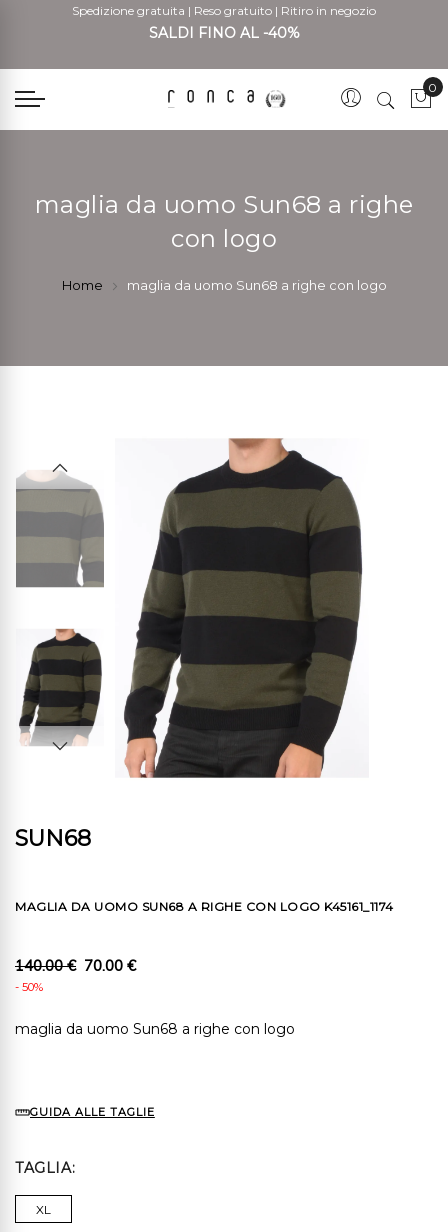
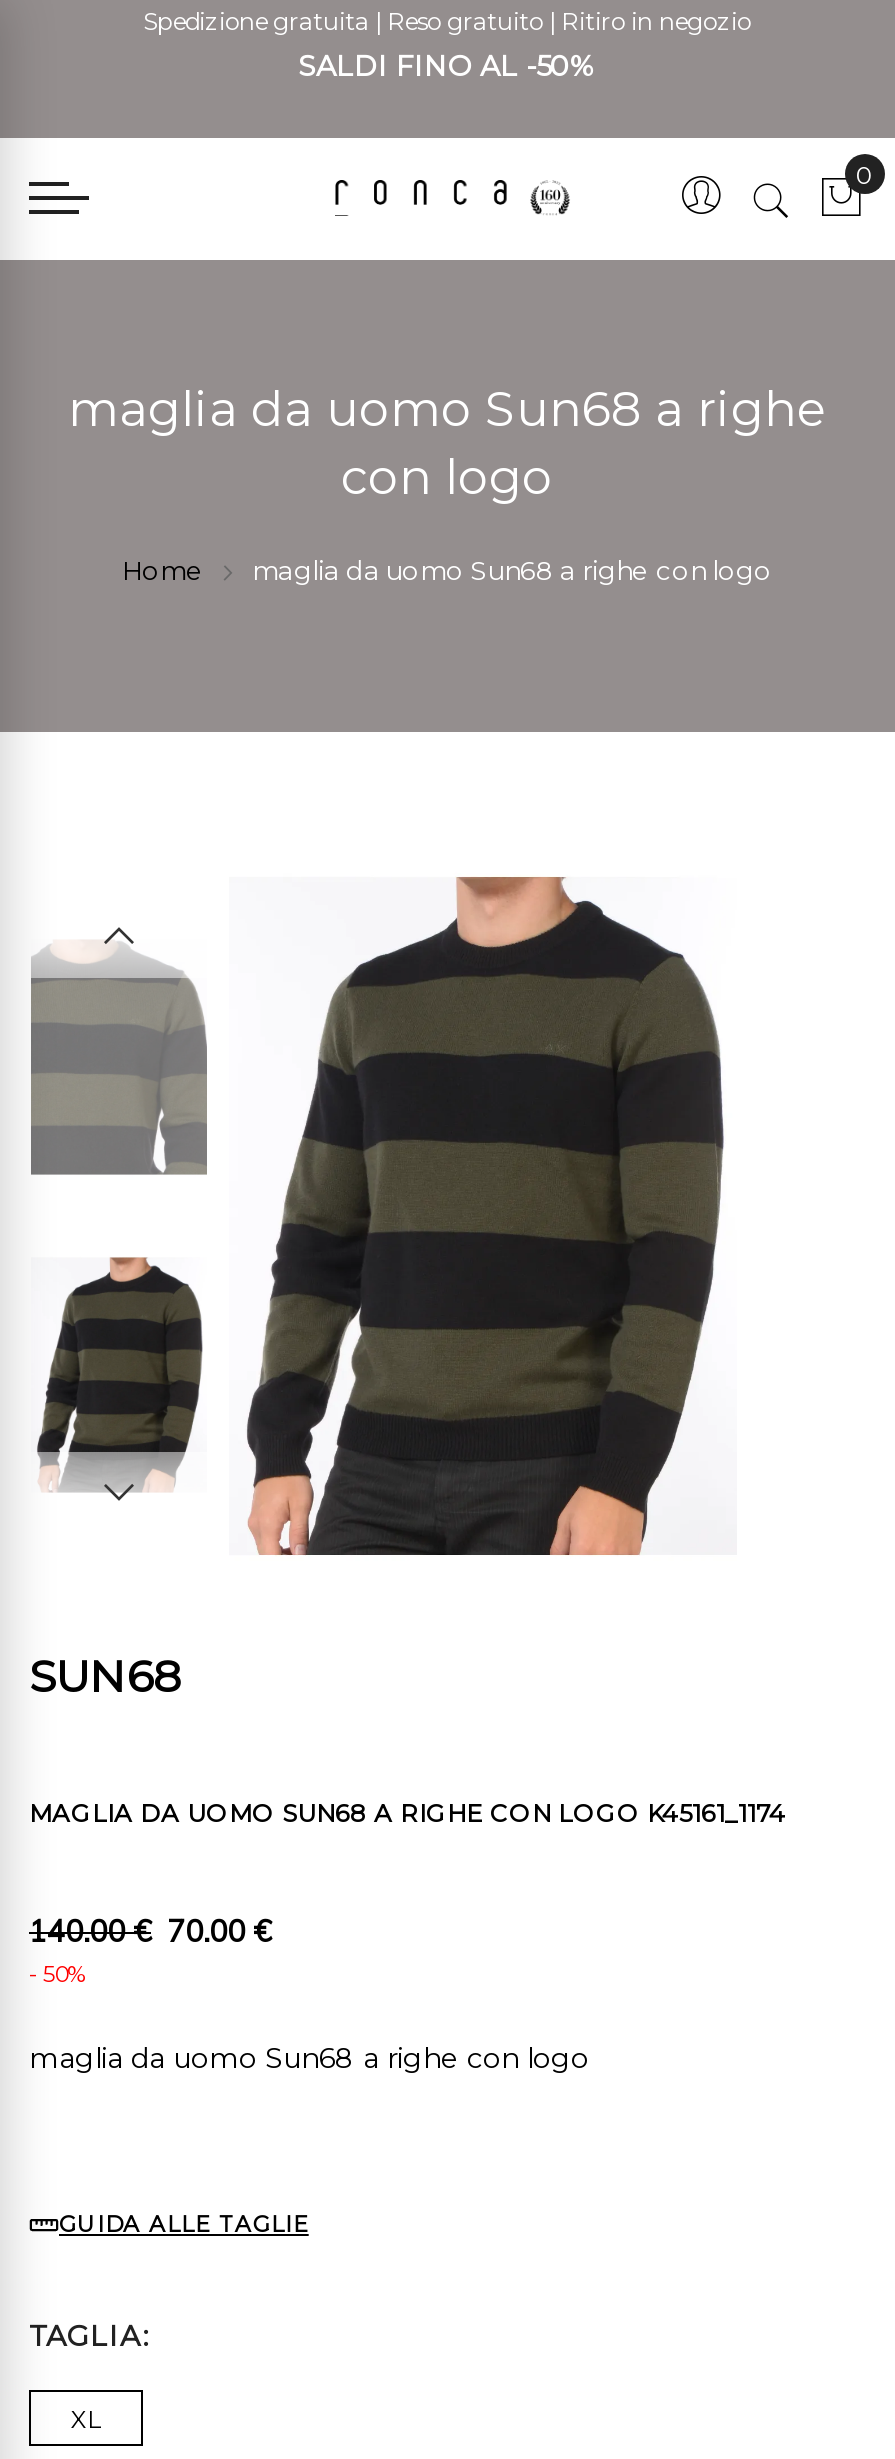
[148,24,299,42] SALDI FINO AL -40% -> [298,48,596,84] SALDI FINO AL -50%

